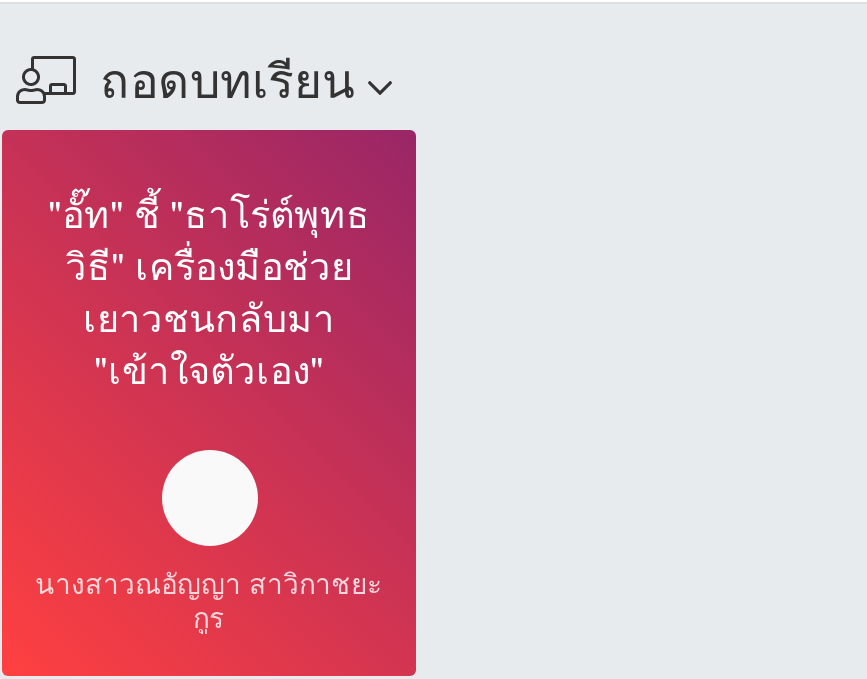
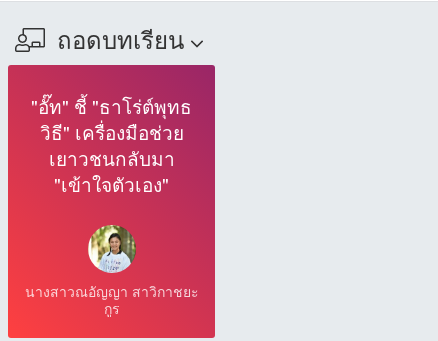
[162,448,260,546] [image] -> [88,224,137,273] [image]

